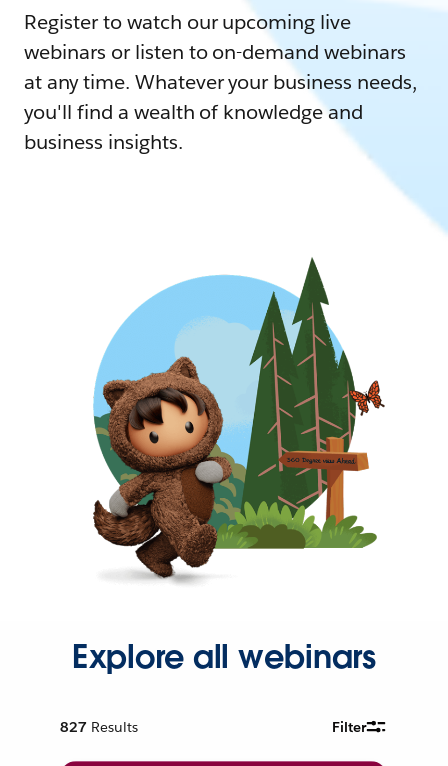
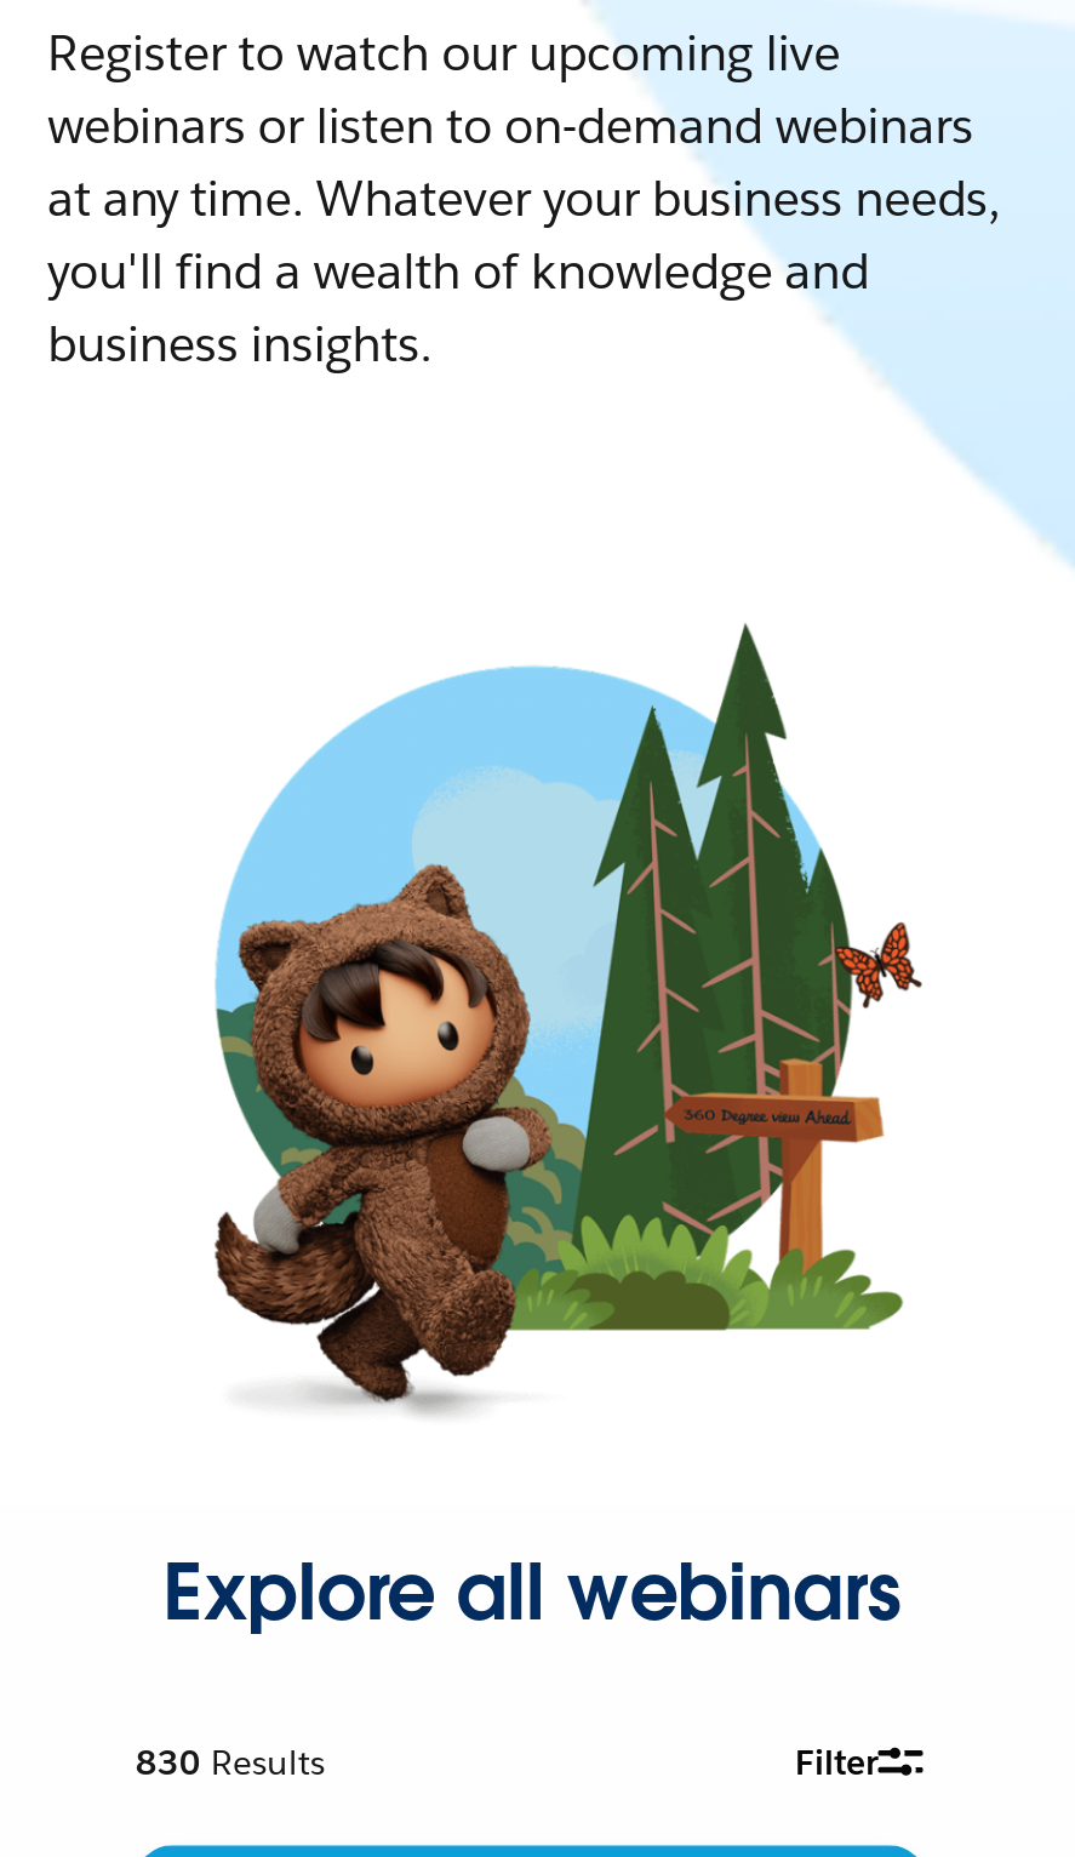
[60,718,138,736] 827 Results -> [136,1740,325,1784] 830 Results

